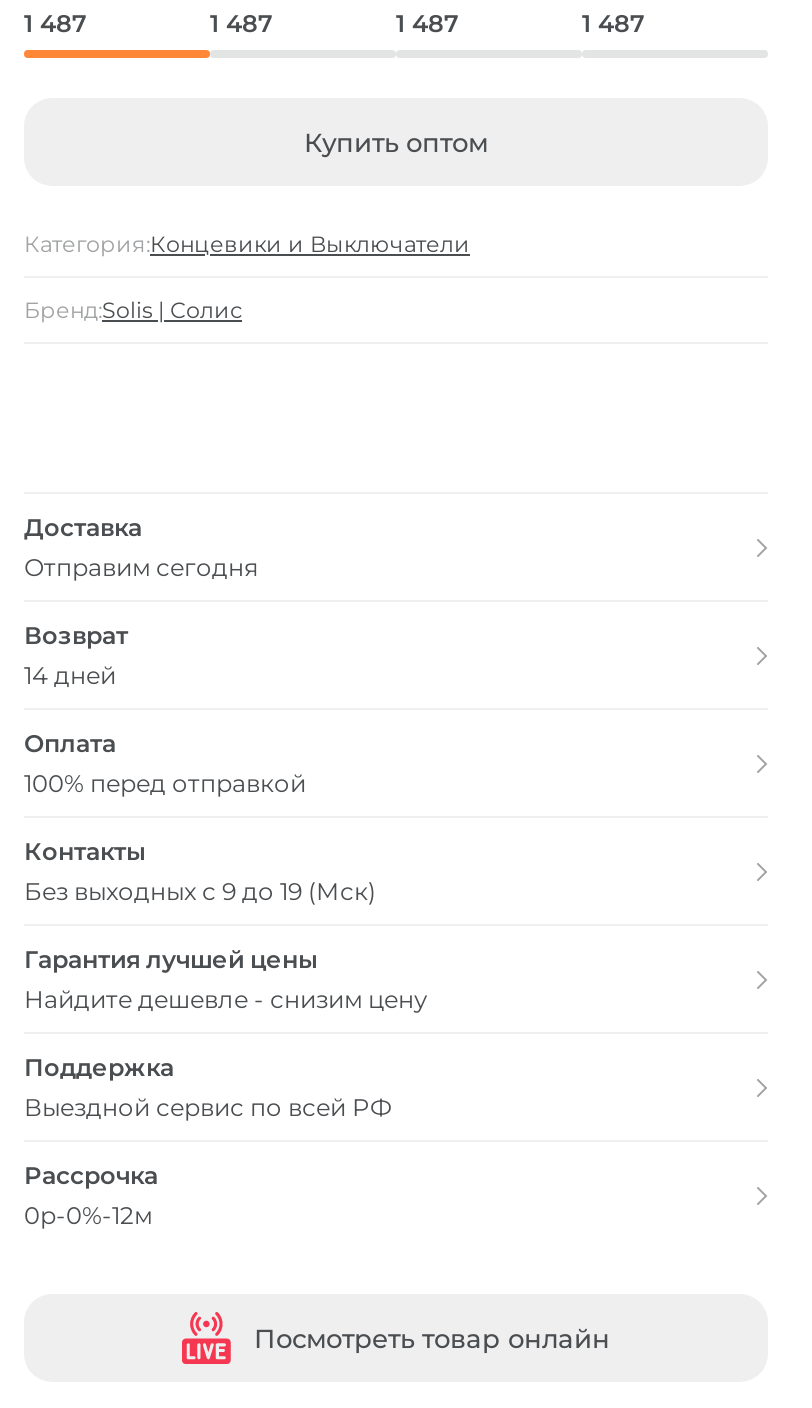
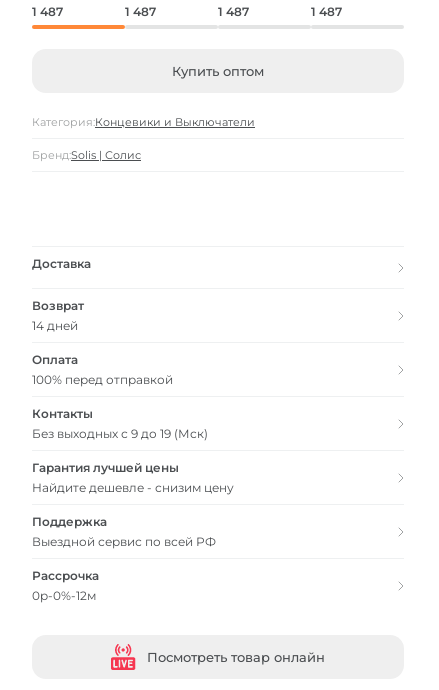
[24,551,258,581] Отправим сегодня -> none

